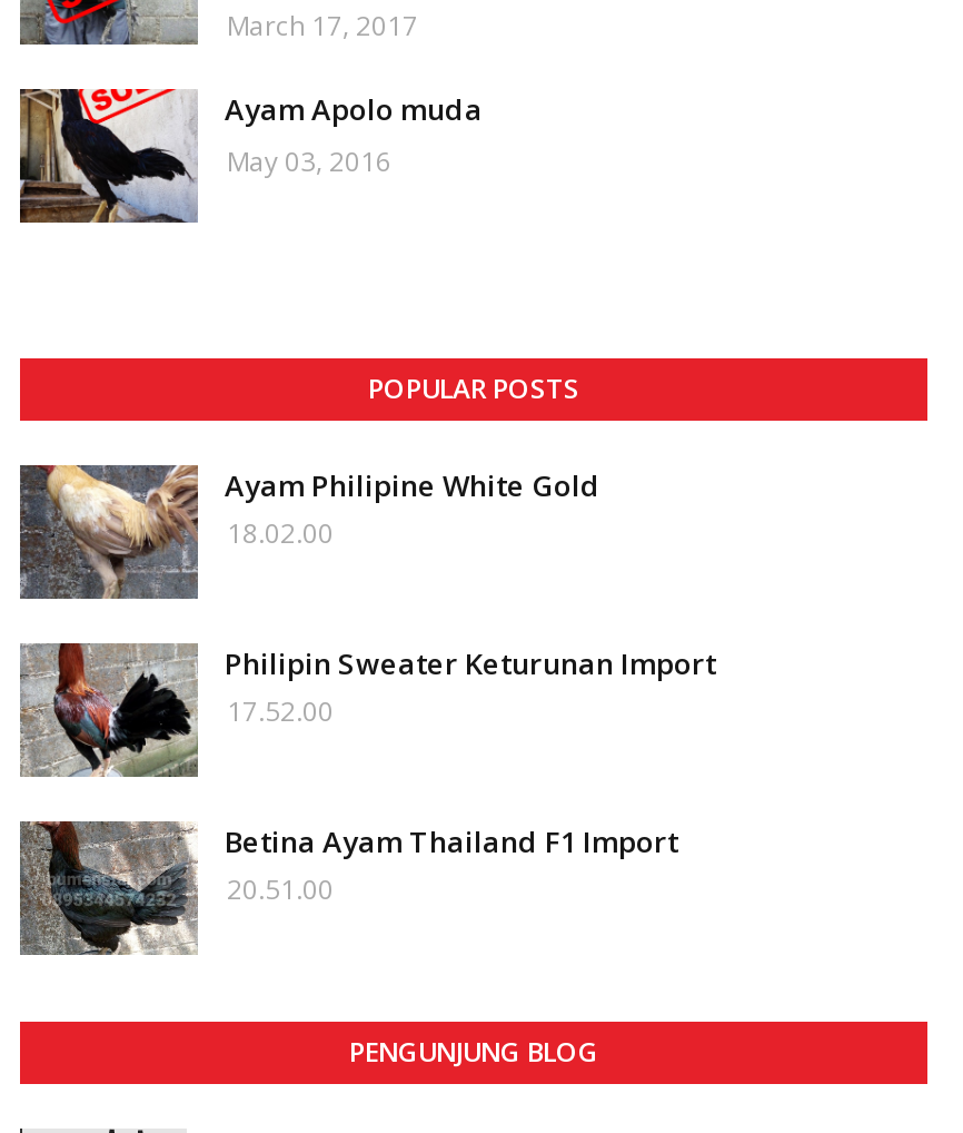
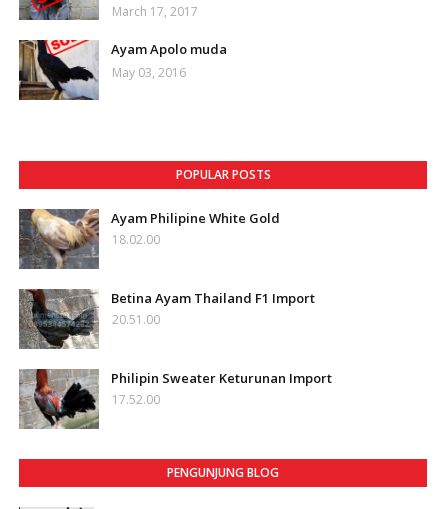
moved [20,643,716,777] -> [19,369,332,429]: [image] | Philipin Sweater Keturunan Import | 17.52.00
moved [18,817,678,959] -> [18,287,315,351]: [image] | Betina Ayam Thailand F1 Import | 20.51.00

